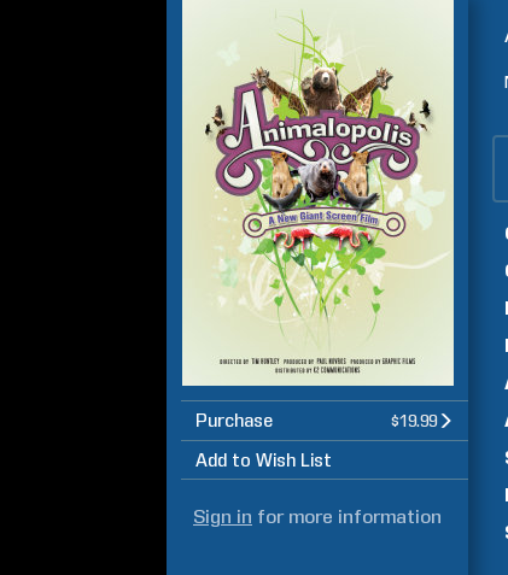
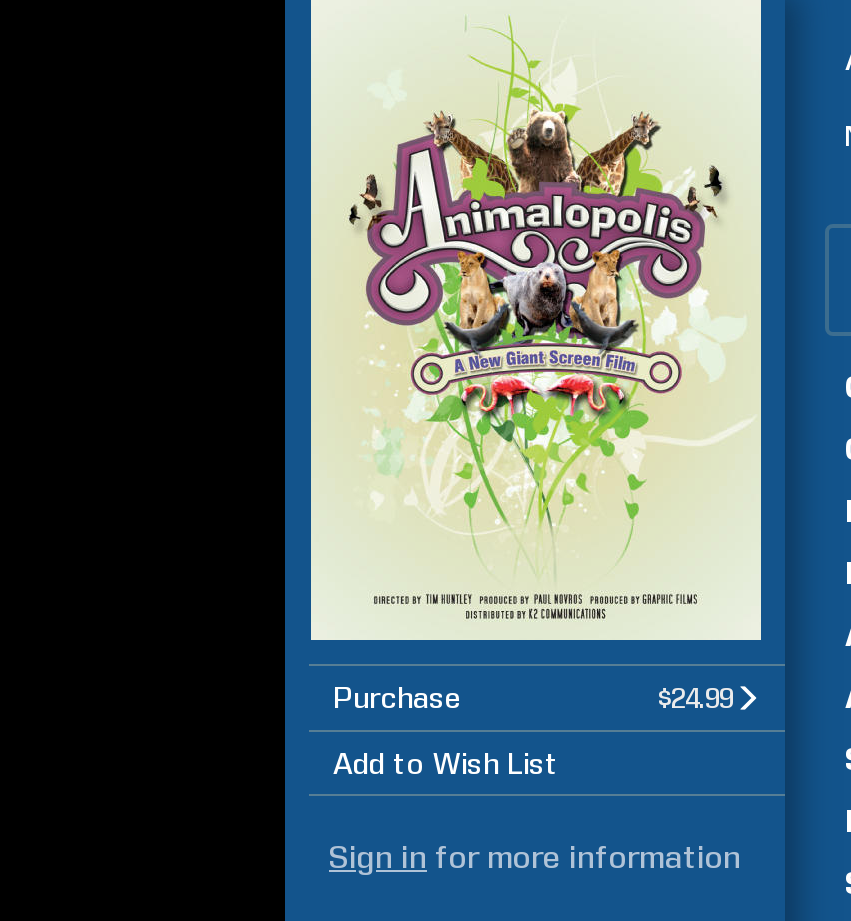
[391,411,437,430] $19.99 -> [657,682,733,714] $24.99

